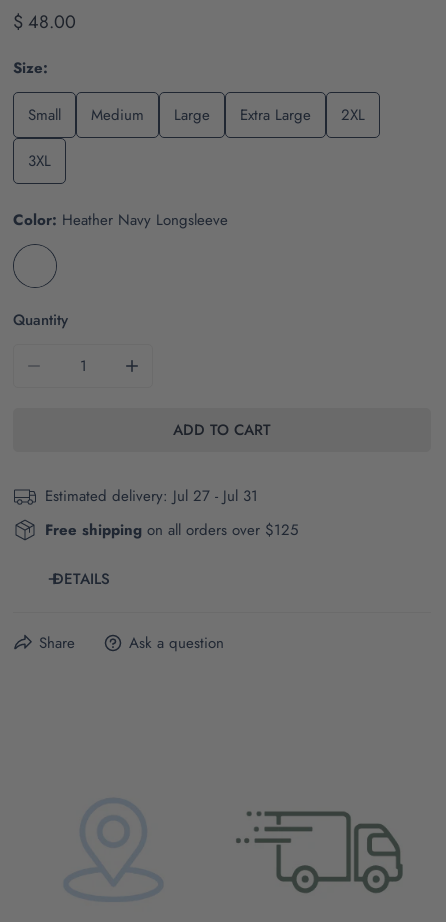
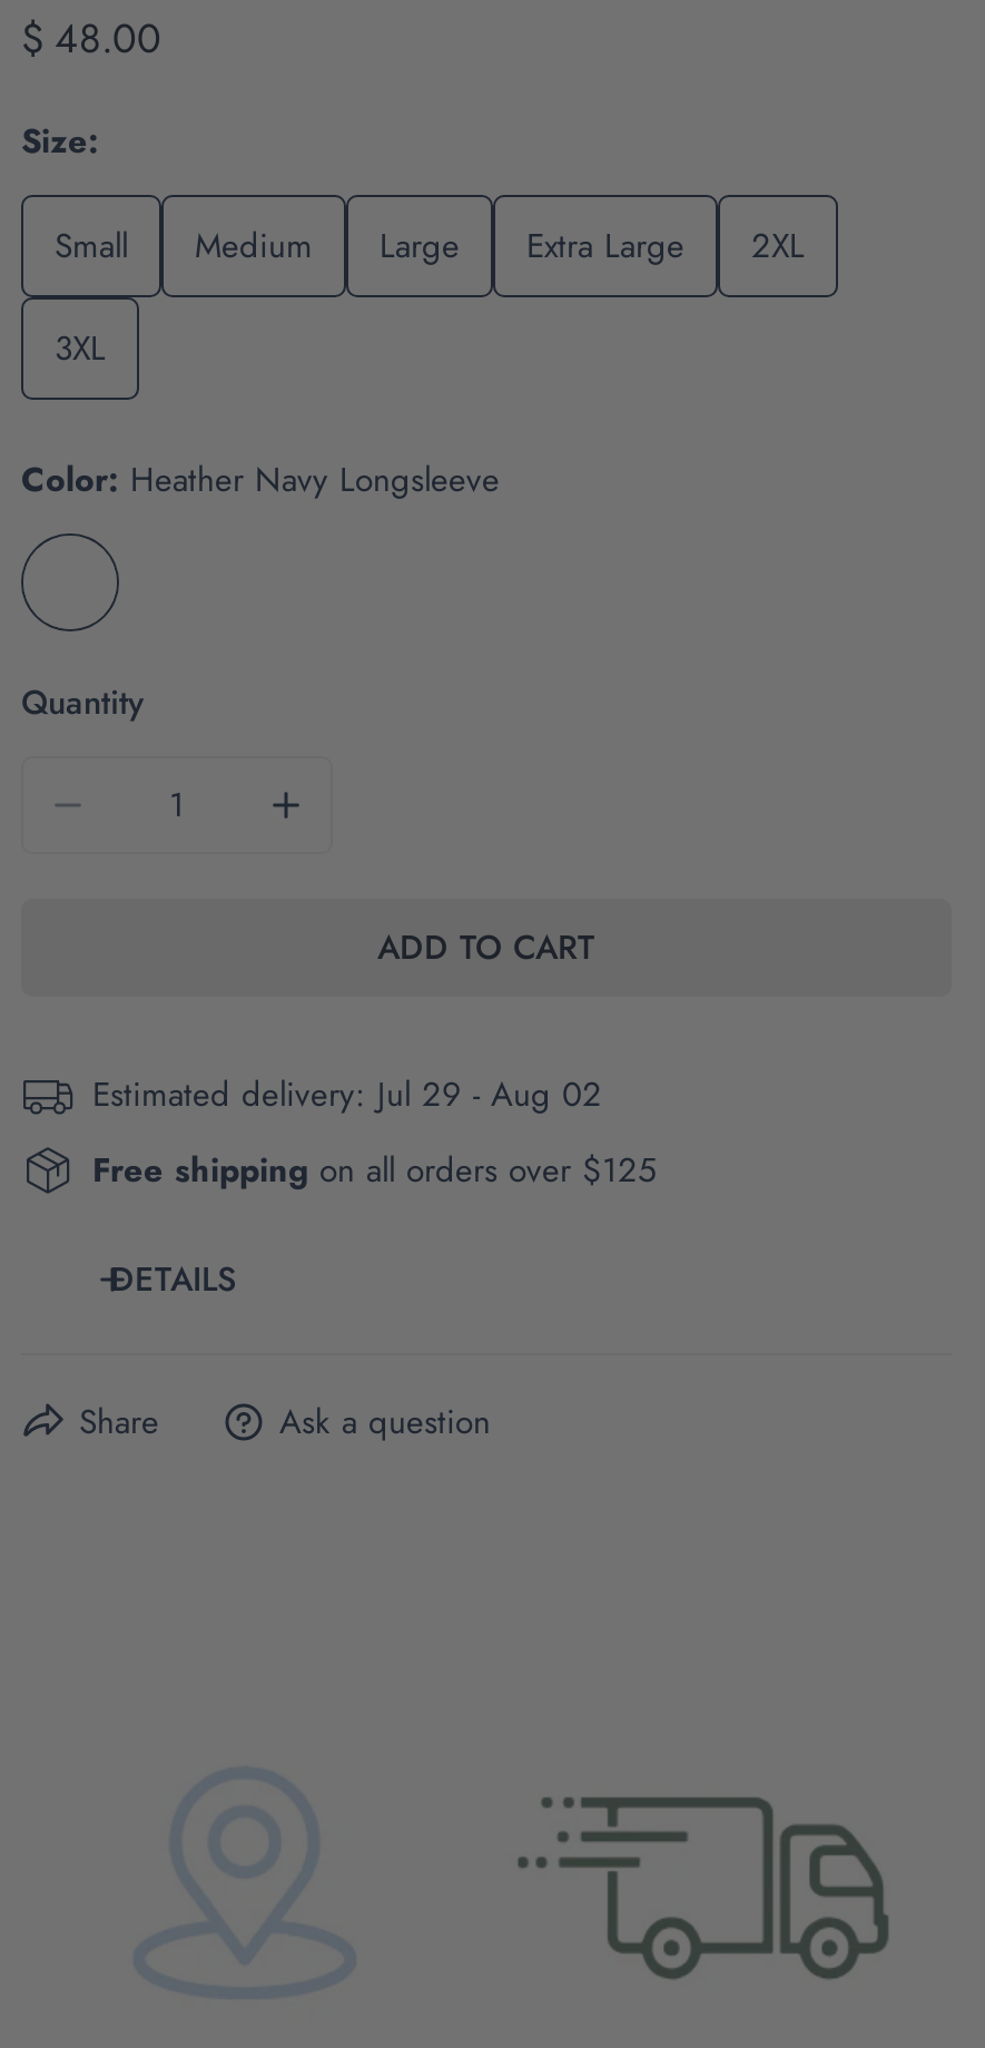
[45,485,258,507] Estimated delivery: Jul 27 - Jul 31 -> [92,1070,602,1119] Estimated delivery: Jul 29 - Aug 02

